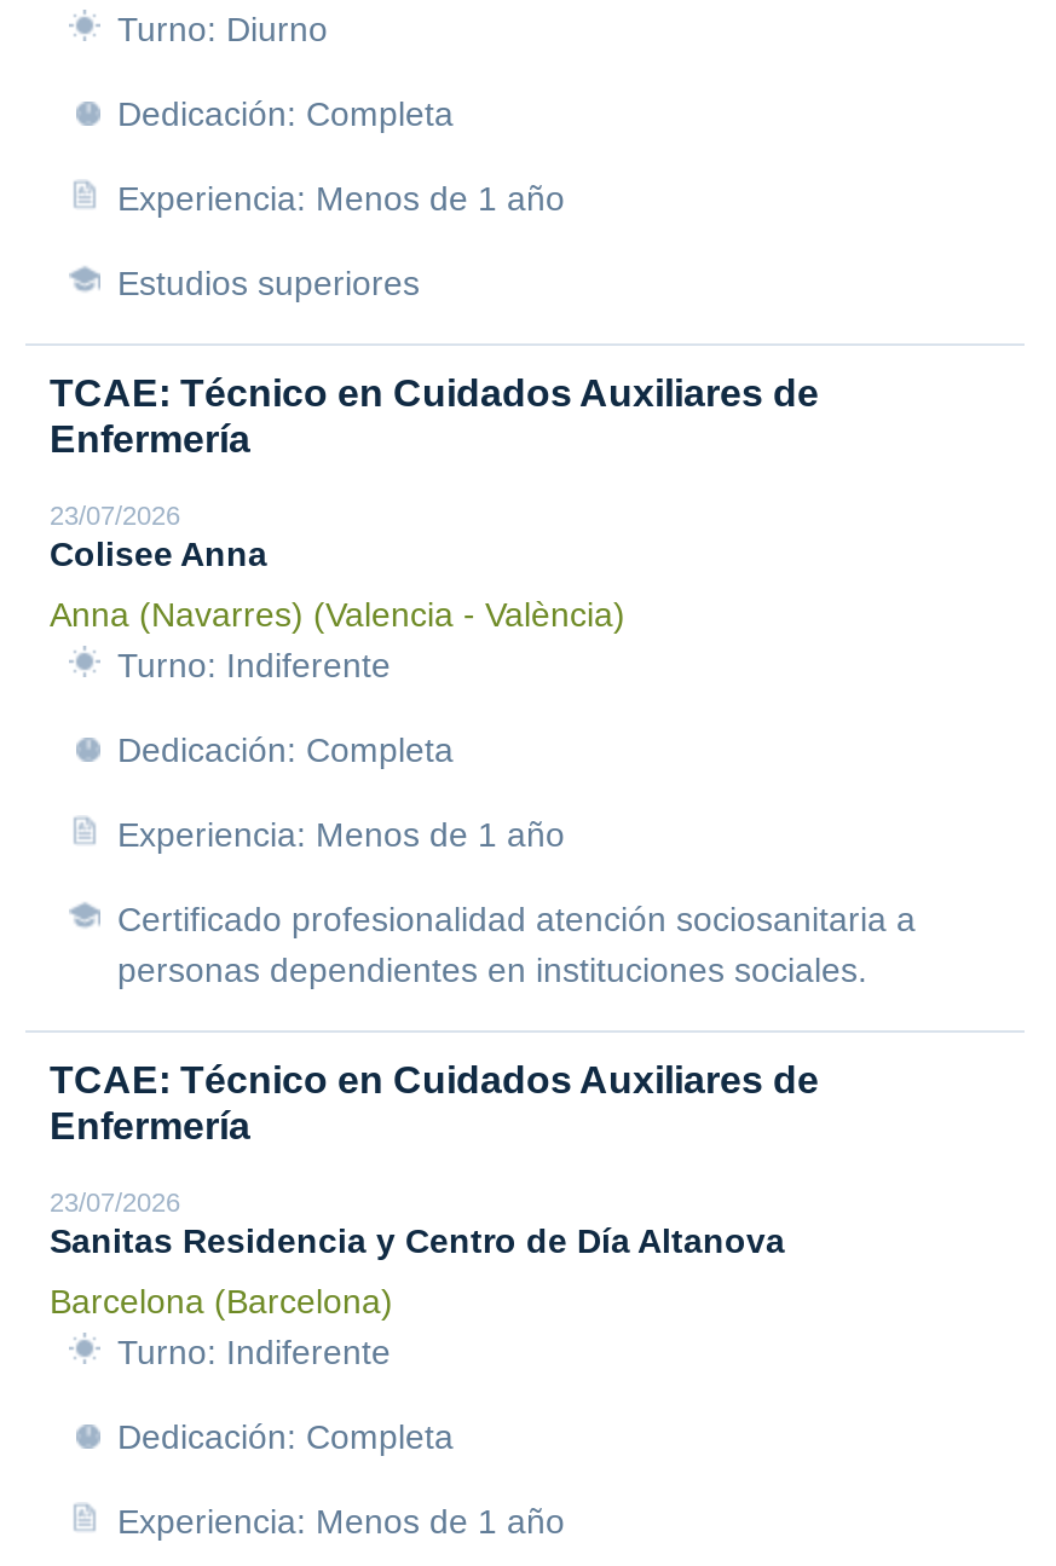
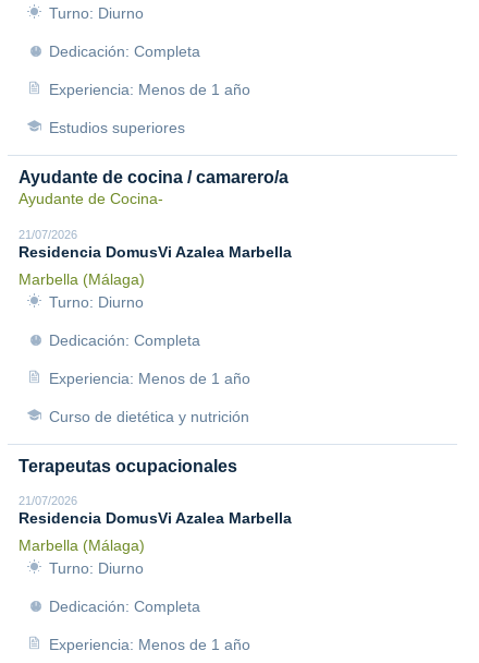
[50,372,819,460] TCAE: Técnico en Cuidados Auxiliares de | Enfermería -> [19,168,288,207] Ayudante de cocina / camarero/a | Ayudante de Cocina-
[50,501,267,573] 23/07/2026 | Colisee Anna -> [19,228,292,261] 21/07/2026 | Residencia DomusVi Azalea Marbella
[50,595,625,684] Anna (Navarres) (Valencia - València) | Turno: Indiferente -> [19,270,145,311] Marbella (Málaga) | Turno: Diurno
[117,900,916,989] Certificado profesionalidad atención sociosanitaria a | personas dependientes en instituciones sociales. -> [49,408,249,425] Curso de dietética y nutrición
[50,1059,819,1146] TCAE: Técnico en Cuidados Auxiliares de | Enfermería -> [19,457,237,475] Terapeutas ocupacionales
[50,1187,785,1260] 23/07/2026 | Sanitas Residencia y Centro de Día Altanova -> [19,494,292,527] 21/07/2026 | Residencia DomusVi Azalea Marbella
[50,1282,393,1371] Barcelona (Barcelona) | Turno: Indiferente -> [19,537,145,577] Marbella (Málaga) | Turno: Diurno

